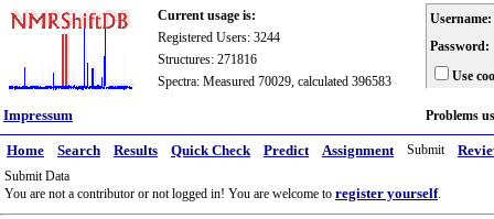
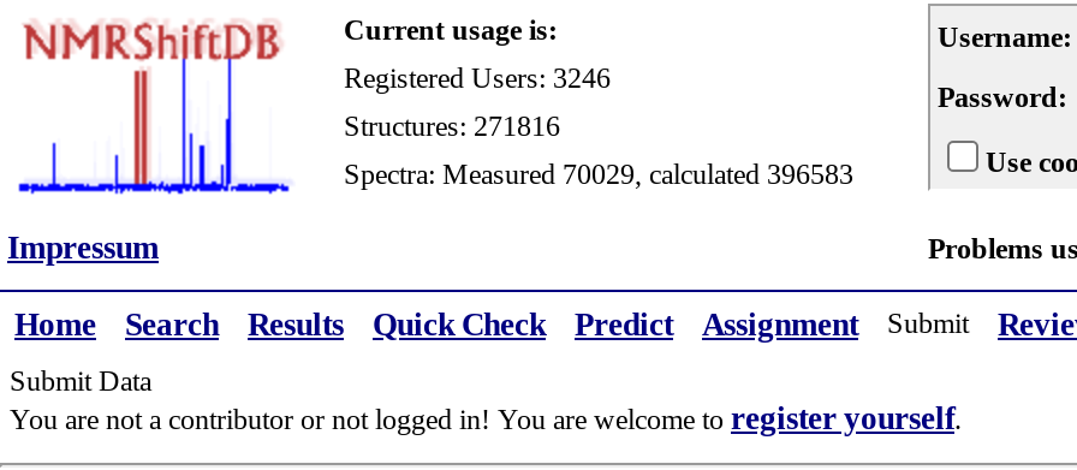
[158,30,280,45] Registered Users: 3244 -> [344,61,611,95] Registered Users: 3246

